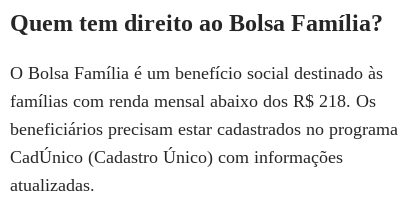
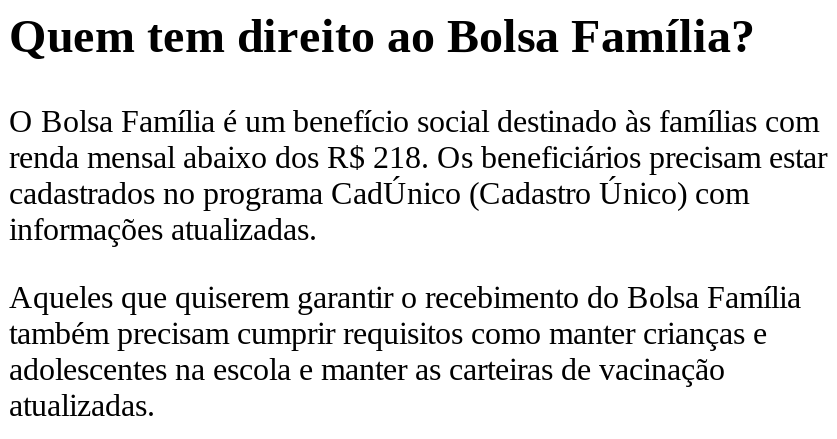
[10,63,398,167] O Bolsa Família é um benefício social destinado às | famílias com renda mensal abaixo dos R$ 218. Os | beneficiários precisam estar cadastrados no programa | CadÚnico (Cadastro Único) com informações -> [9,105,827,387] O Bolsa Família é um benefício social destinado às famílias com | renda mensal abaixo dos R$ 218. Os beneficiários precisam estar | cadastrados no programa CadÚnico (Cadastro Único) com | informações atualizadas. | Aqueles que quiserem garantir o recebimento do Bolsa Família | também precisam cumprir requisitos como manter crianças e | adolescentes na escola e manter as carteiras de vacinação

